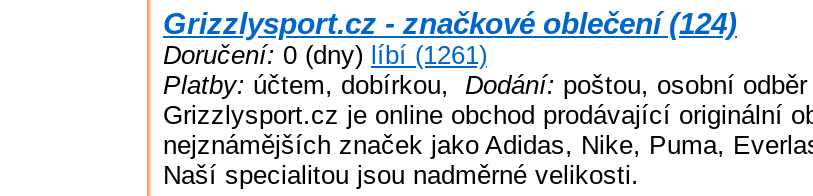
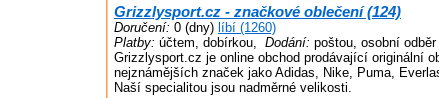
[163,40,487,70] Doručení:0 (dny) líbí (1261) -> [114,20,276,35] Doručení:0 (dny) líbí (1260)

